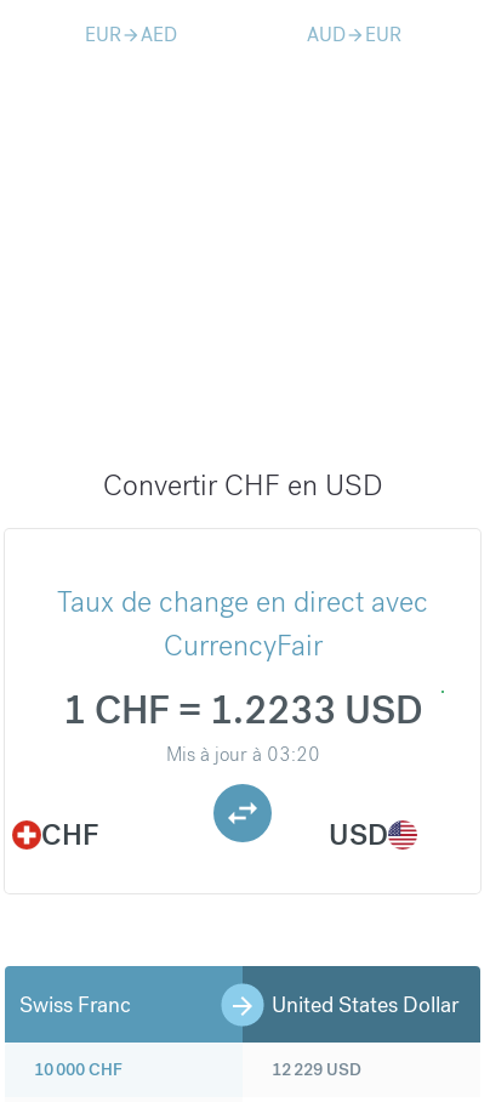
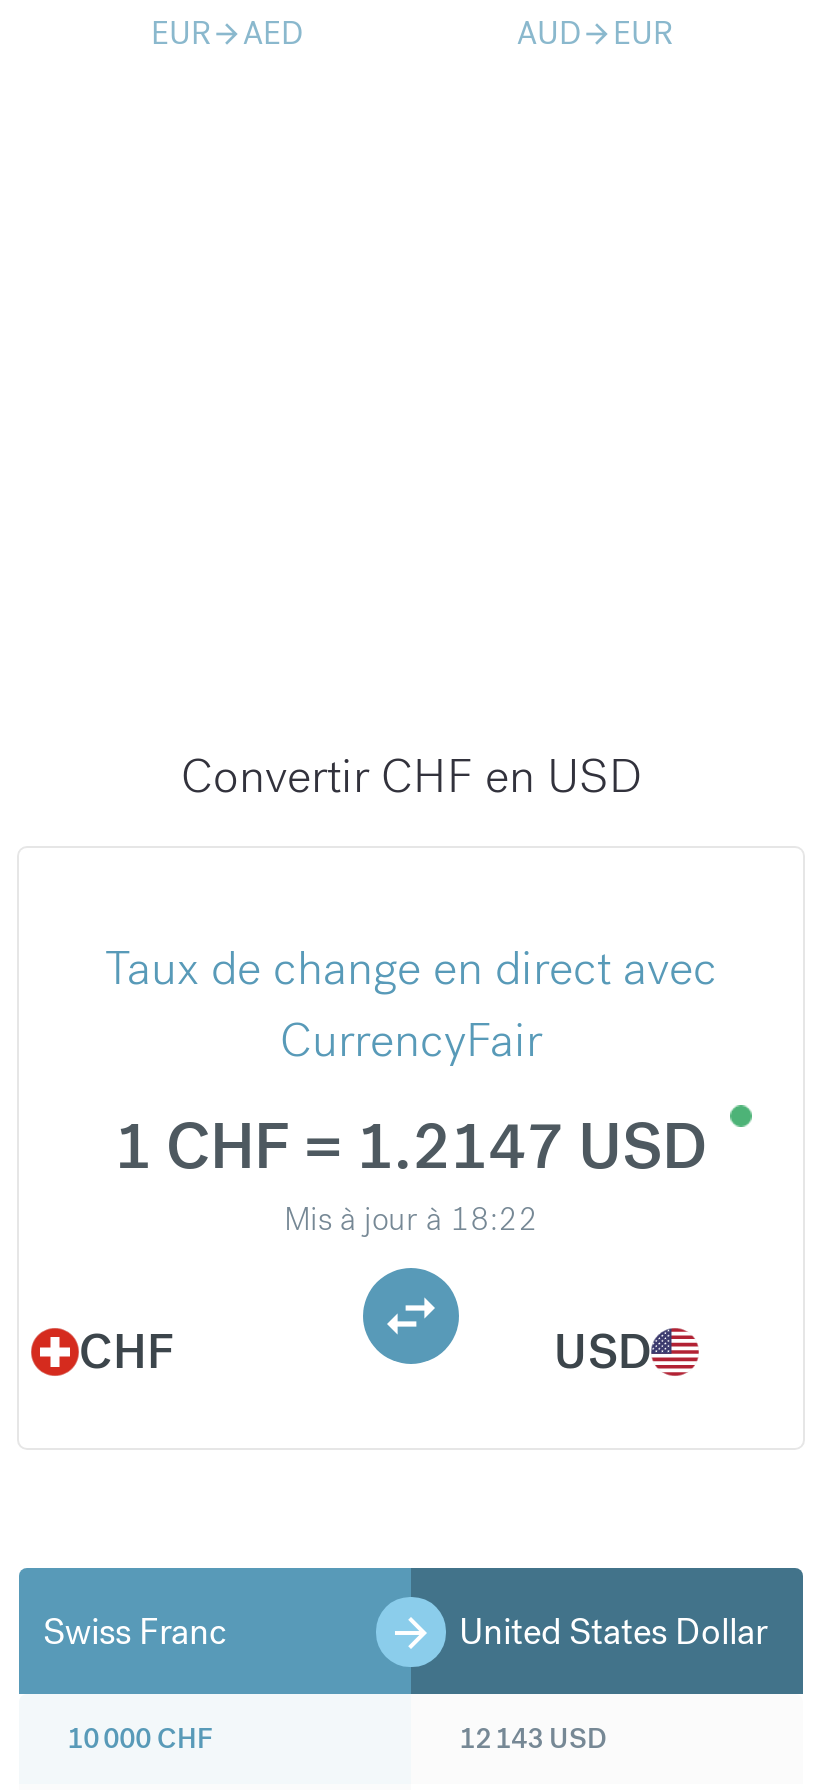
[62,686,423,736] 1 CHF = 1.2233 USD -> [114,1106,708,1188] 1 CHF = 1.2147 USD
[166,742,320,767] Mis à jour à 03:20 -> [284,1198,538,1240] Mis à jour à 18:22
[272,1059,361,1080] 12 229 USD -> [459,1720,607,1756] 12 143 USD

